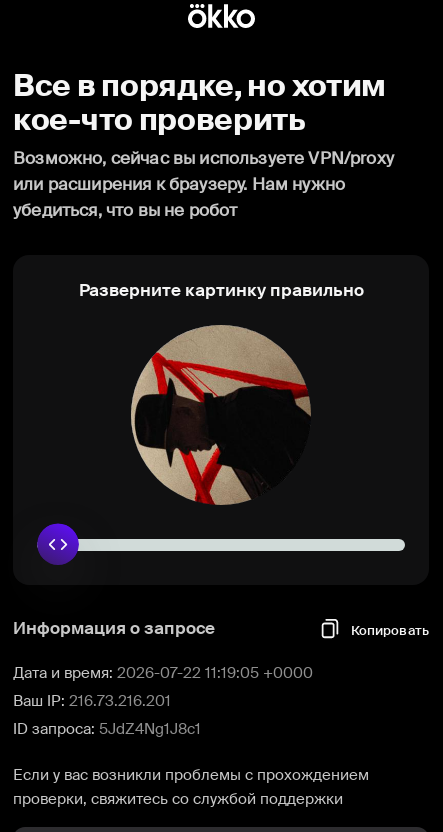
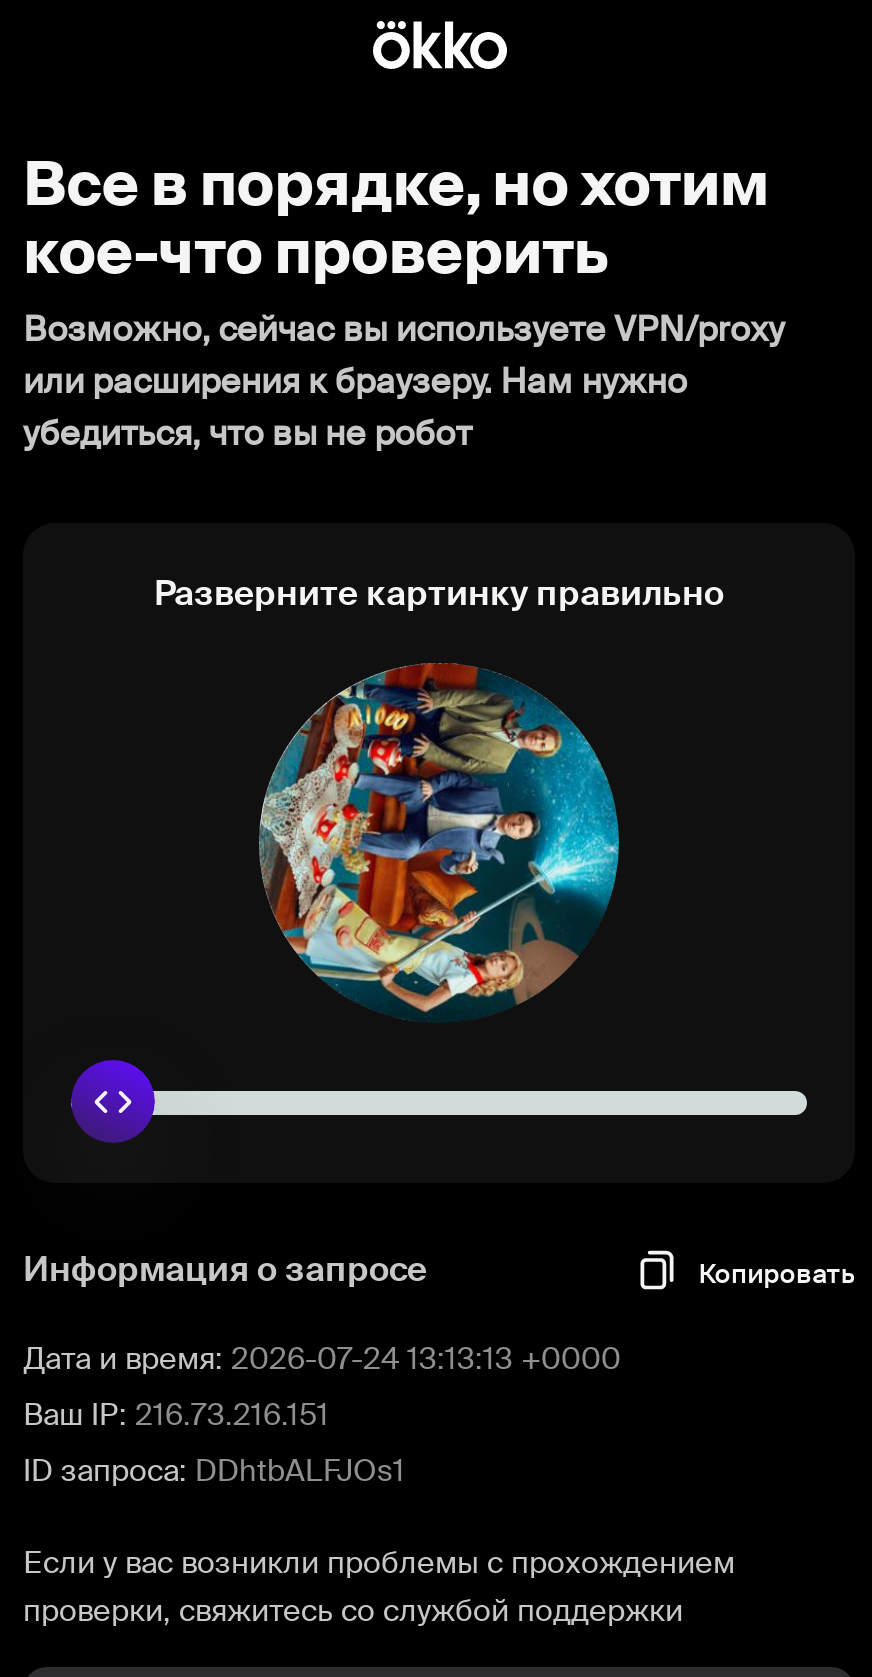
[130,324,312,506] [image] -> [259,663,621,1023] [image]
[13,663,313,683] Дата и время: 2026-07-22 11:19:05 +0000 -> [23,1339,621,1379] Дата и время: 2026-07-24 13:13:13 +0000
[13,691,171,711] Ваш IP: 216.73.216.201 -> [23,1395,329,1435] Ваш IP: 216.73.216.151
[13,719,201,739] ID запроса: 5JdZ4Ng1J8c1 -> [23,1451,405,1491] ID запроса: DDhtbALFJOs1

